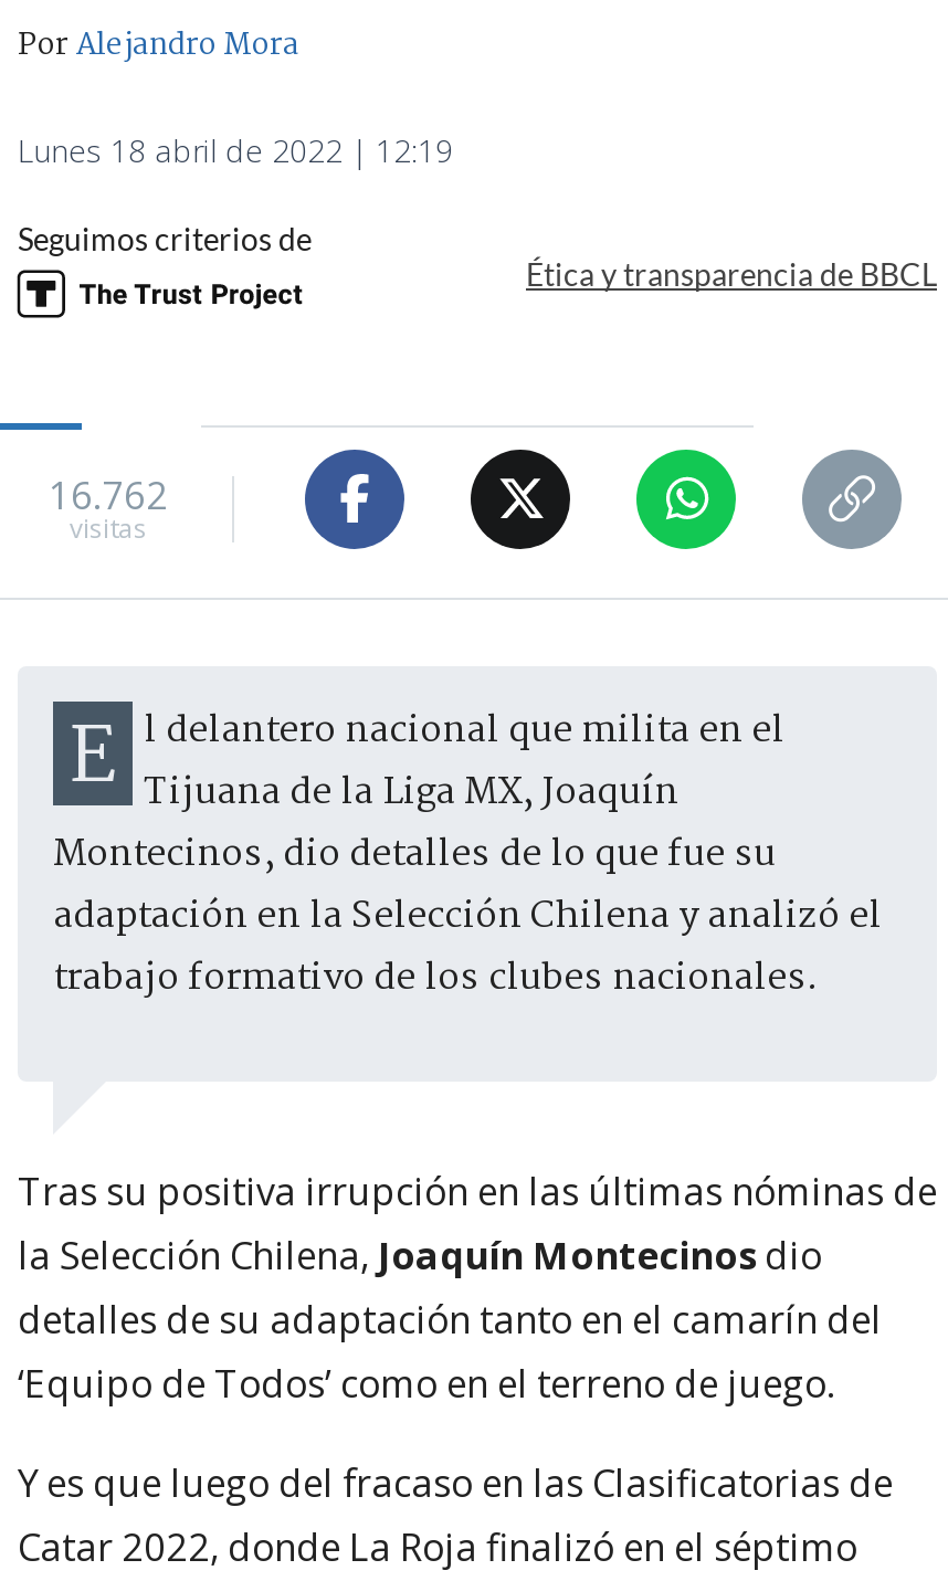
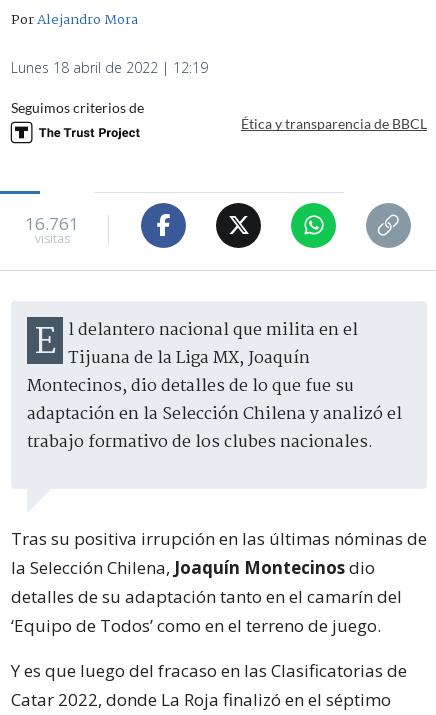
[49,470,168,521] 16.762 -> [25,212,79,235] 16.761

